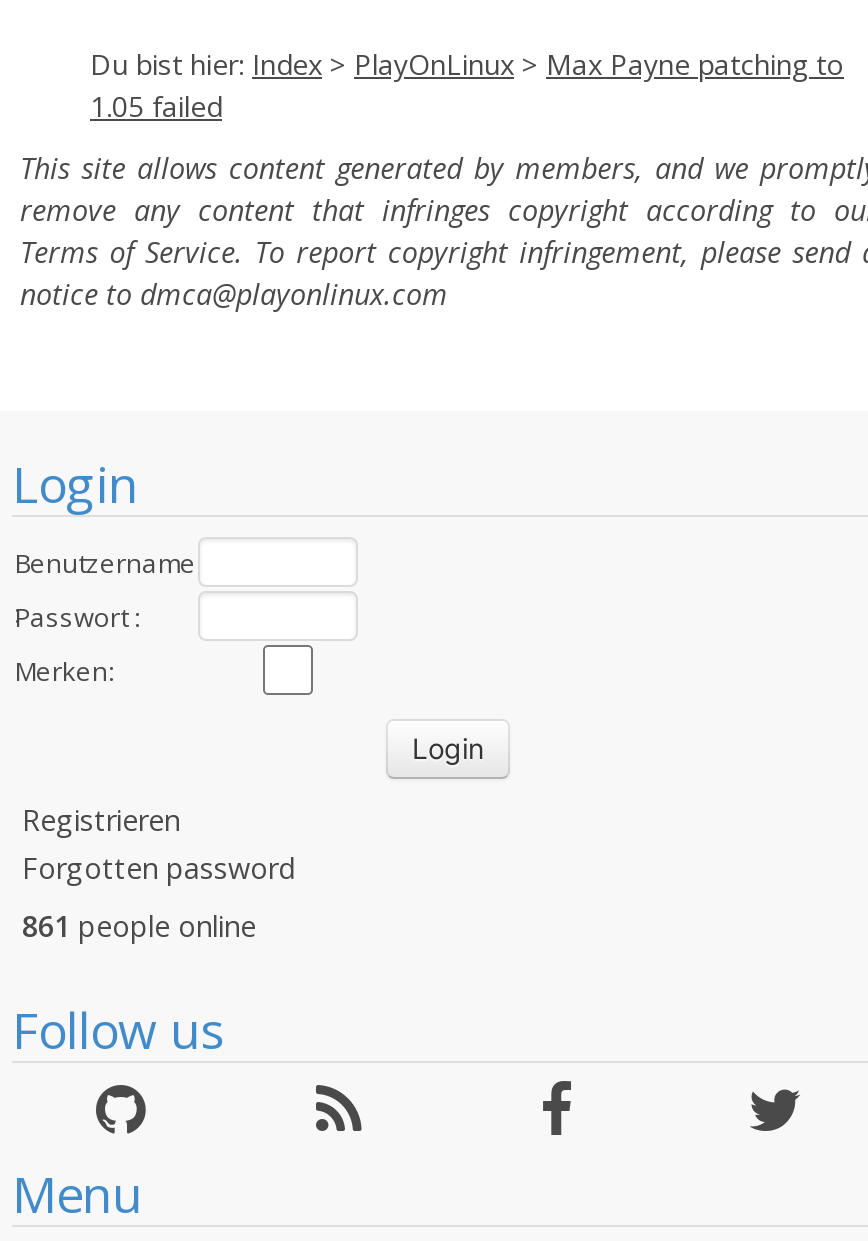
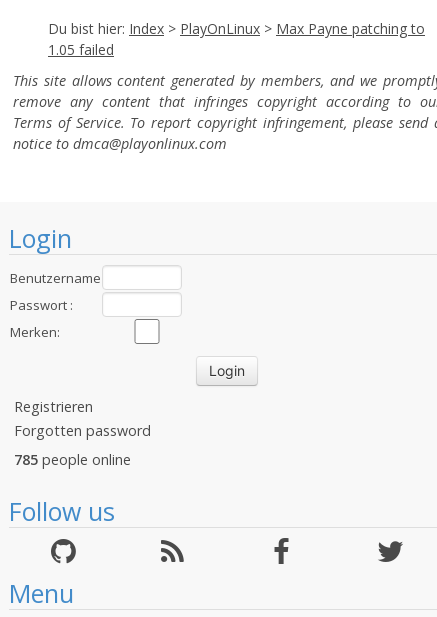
[22,907,256,945] 861 people online -> [14,450,131,469] 785 people online

